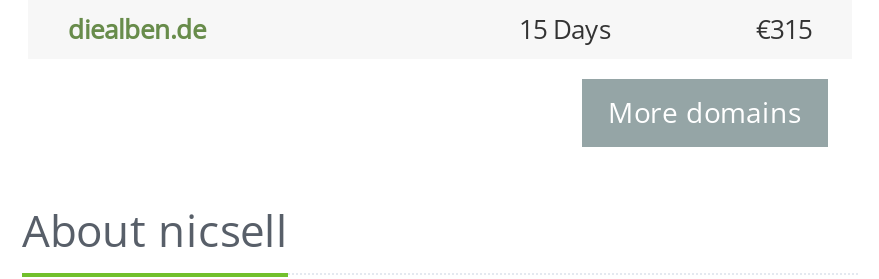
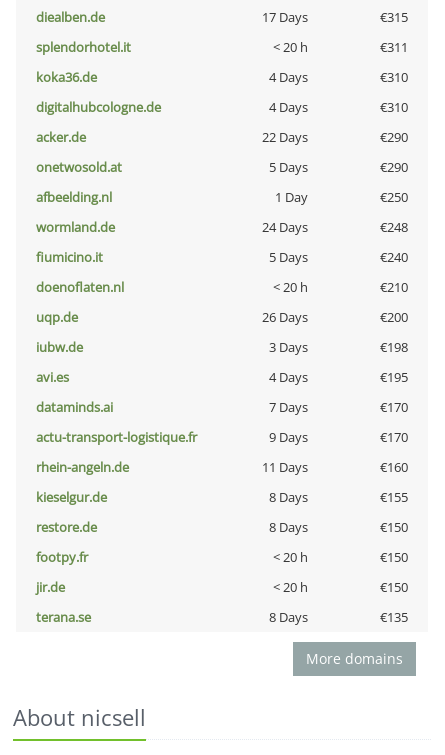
[519,11,611,47] 15 Days -> [261,8,307,26] 17 Days
none -> [36,38,408,626] splendorhotel.it | < 20 h | €311 | koka36.de | 4 Days | €310 | digitalhubcologne.de | 4 Days | €310 | acker.de | 22 Days | €290 | onetwosold.at | 5 Days | €290 | afbeelding.nl | 1 Day | €250 | wormland.de | 24 Days | €248 | fiumicino.it | 5 Days | €240 | doenoflaten.nl | < 20 h | €210 | uqp.de | 26 Days | €200 | iubw.de | 3 Days | €198 | avi.es | 4 Days | €195 | dataminds.ai | 7 Days | €170 | actu-transport-logistique.fr | 9 Days | €170 | rhein-angeln.de | 11 Days | €160 | kieselgur.de | 8 Days | €155 | restore.de | 8 Days | €150 | footpy.fr | < 20 h | €150 | jir.de | < 20 h | €150 | terana.se | 8 Days | €135

